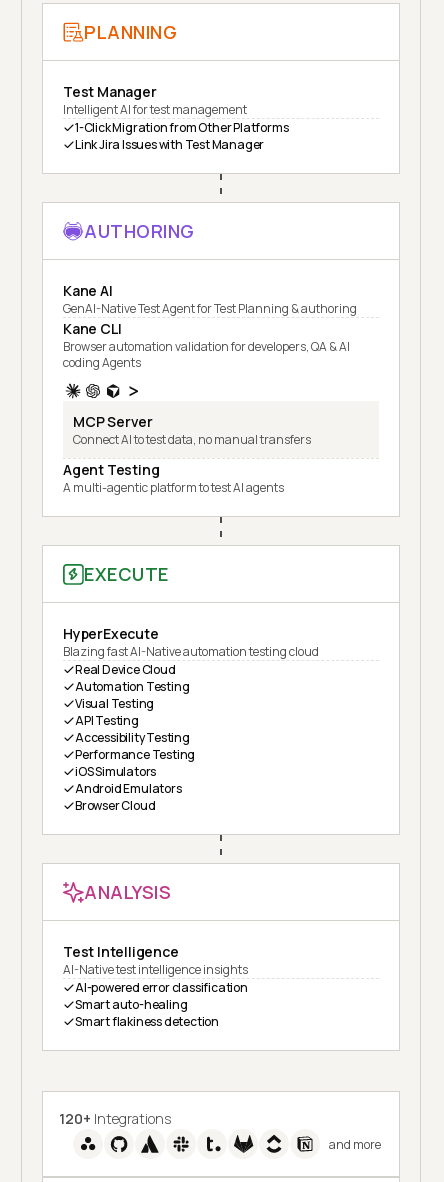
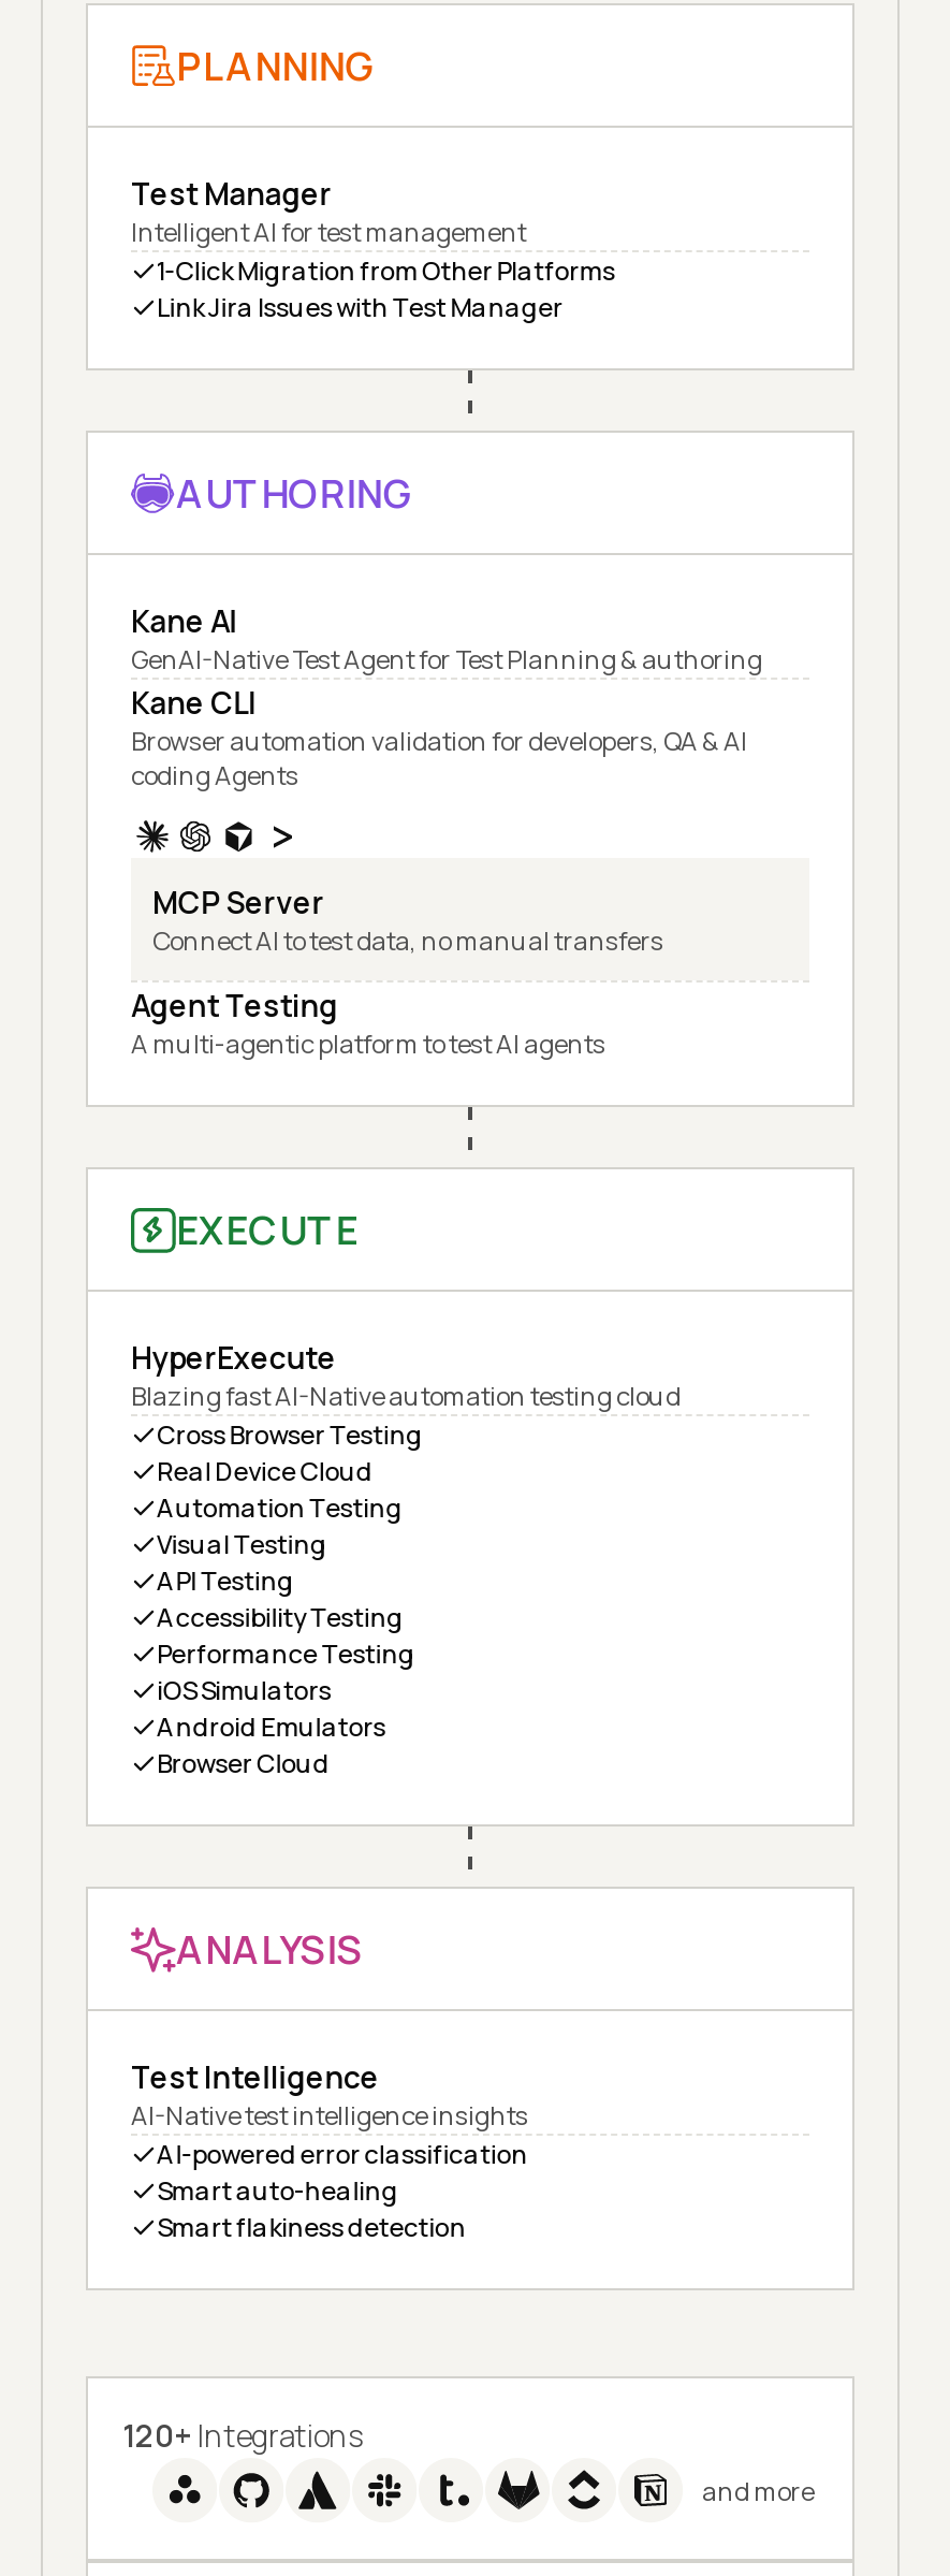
none -> [157,1417,423,1453] Cross Browser Testing

